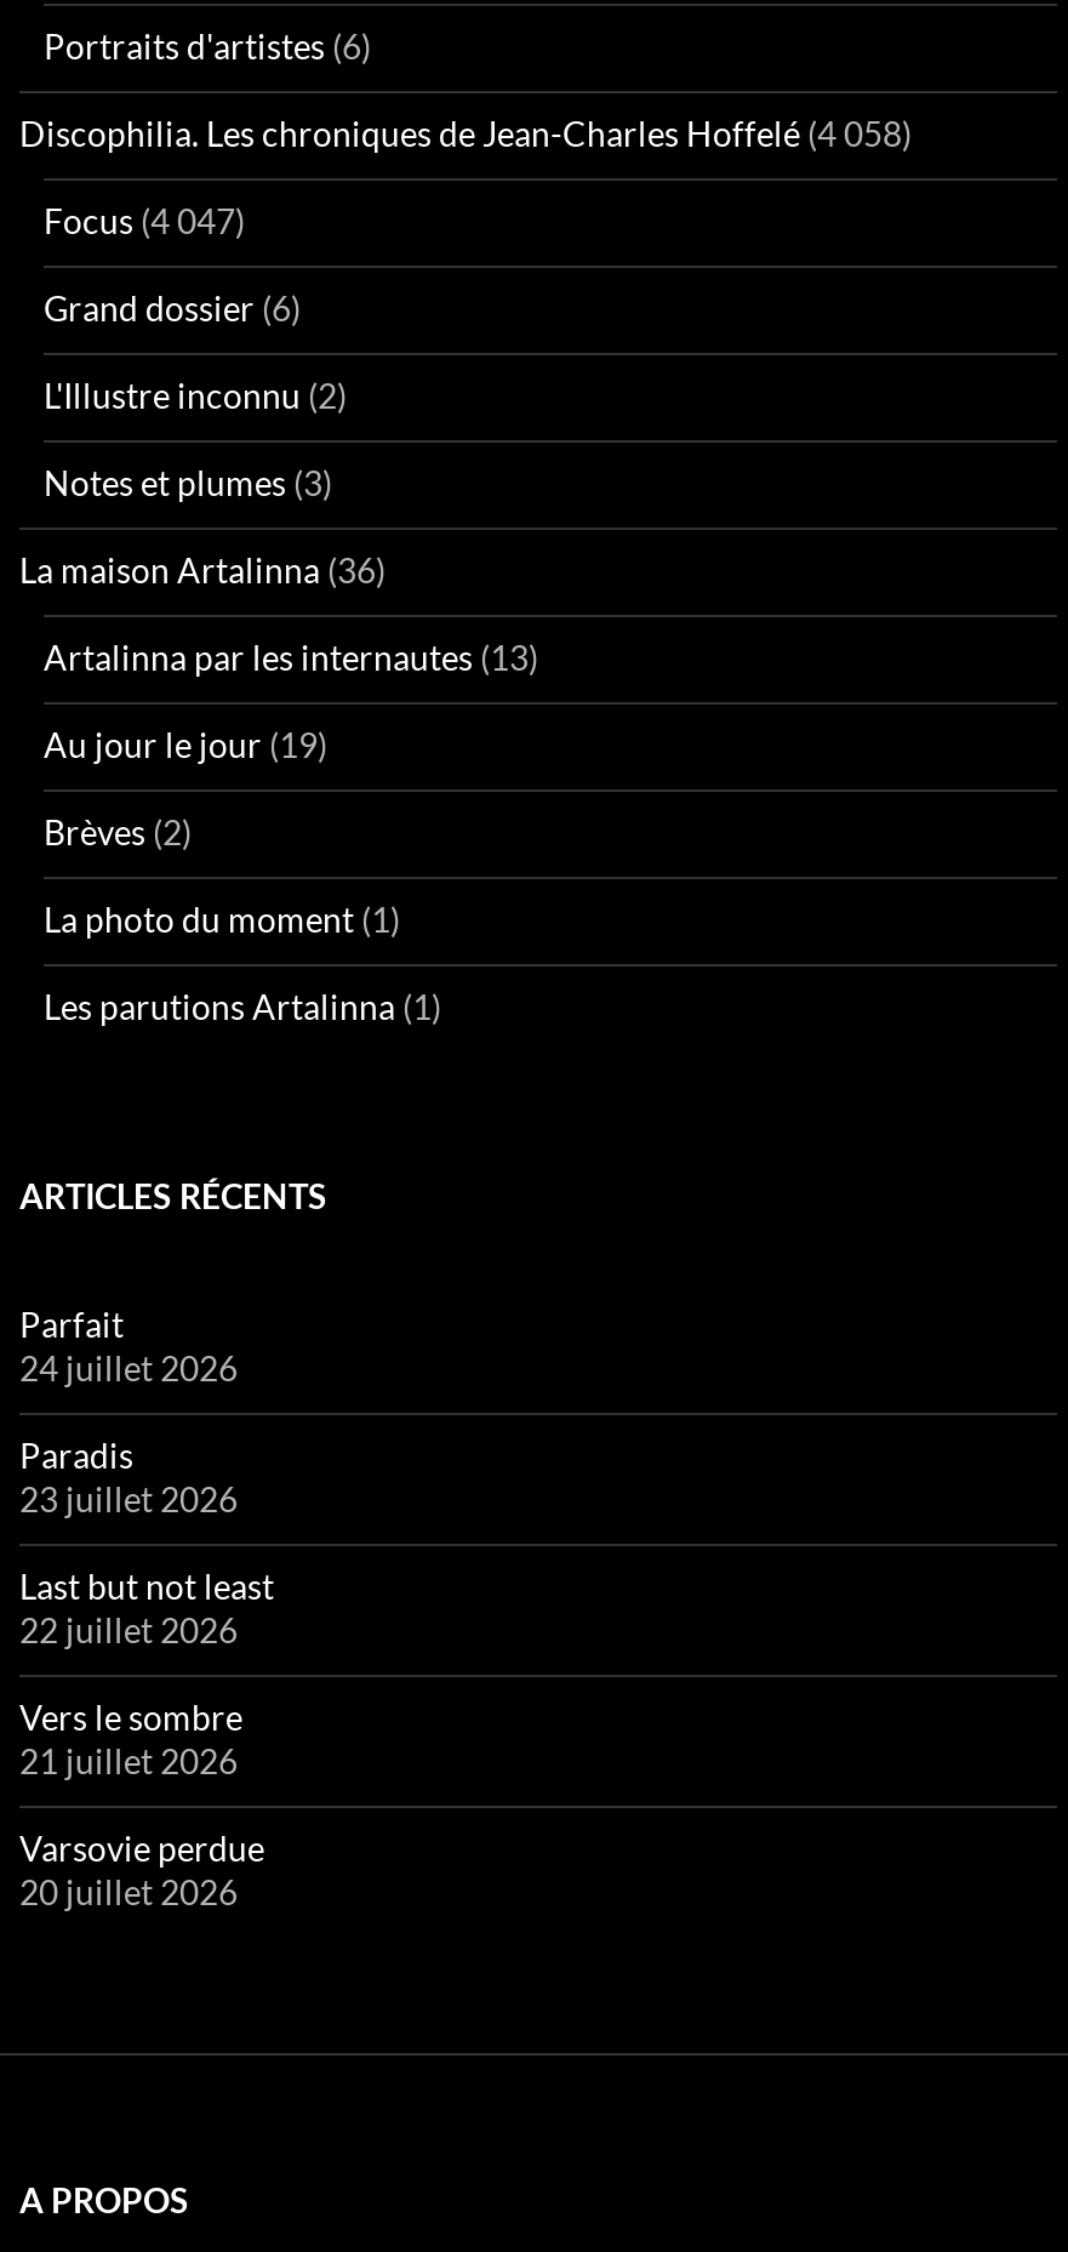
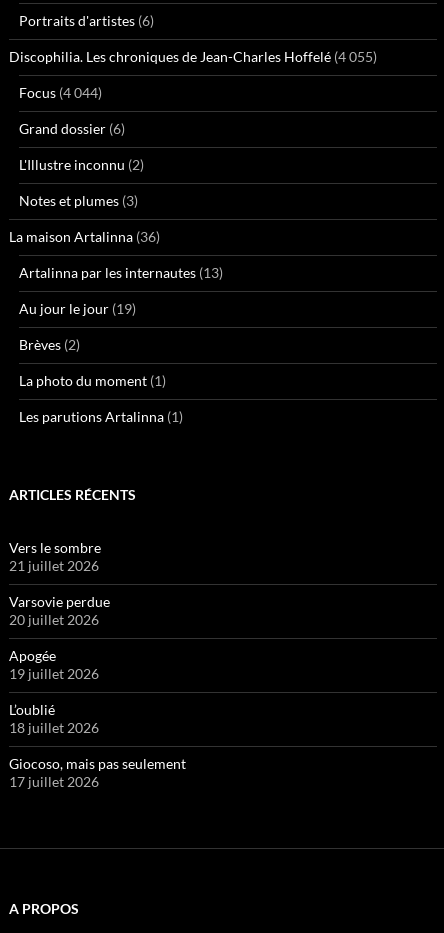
[19,113,912,154] Discophilia. Les chroniques de Jean-Charles Hoffelé (4 058) -> [9,48,377,65] Discophilia. Les chroniques de Jean-Charles Hoffelé (4 055)
[44,200,245,241] Focus (4 047) -> [19,84,102,101] Focus (4 044)
[19,1304,274,1650] Parfait | 24 juillet 2026 | Paradis | 23 juillet 2026 | Last but not least | 22 juillet 2026 -> none
moved [19,1697,264,1912] -> [9,539,110,628]: Vers le sombre | 21 juillet 2026 | Varsovie perdue | 20 juillet 2026
none -> [9,647,186,790] Apogée | 19 juillet 2026 | L’oublié | 18 juillet 2026 | Giocoso, mais pas seulement | 17 juillet 2026

